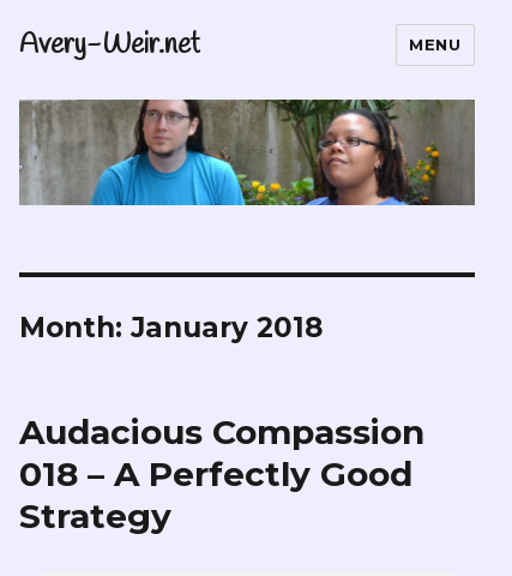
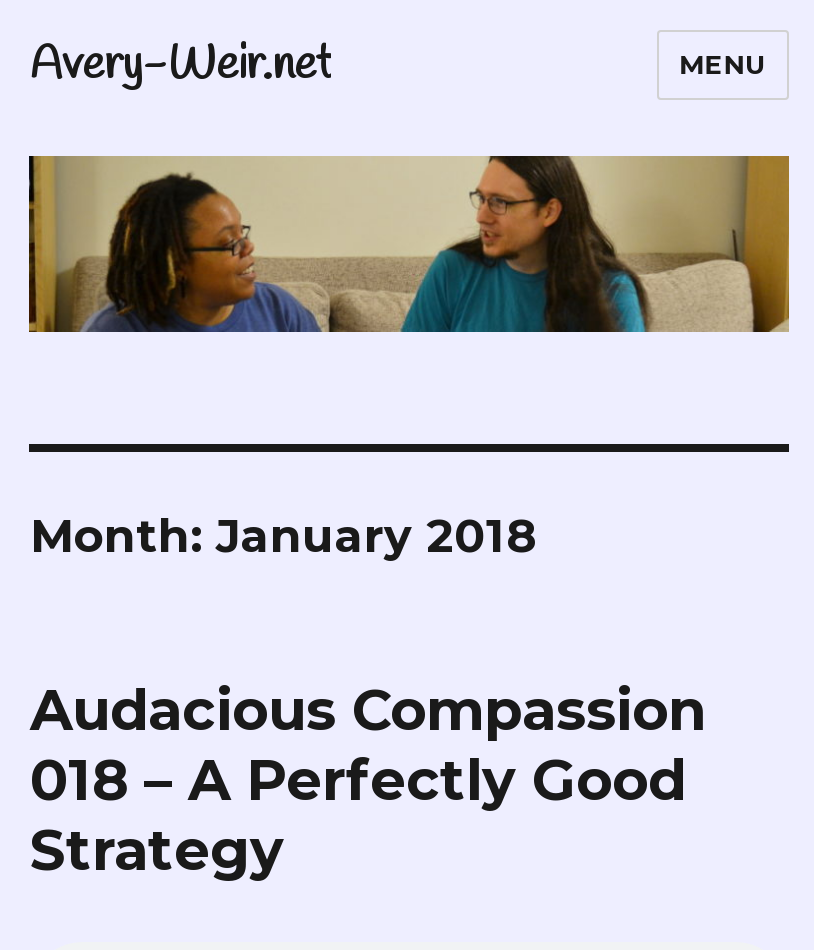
[18,98,475,206] [image] -> [27,154,789,334] [image]

